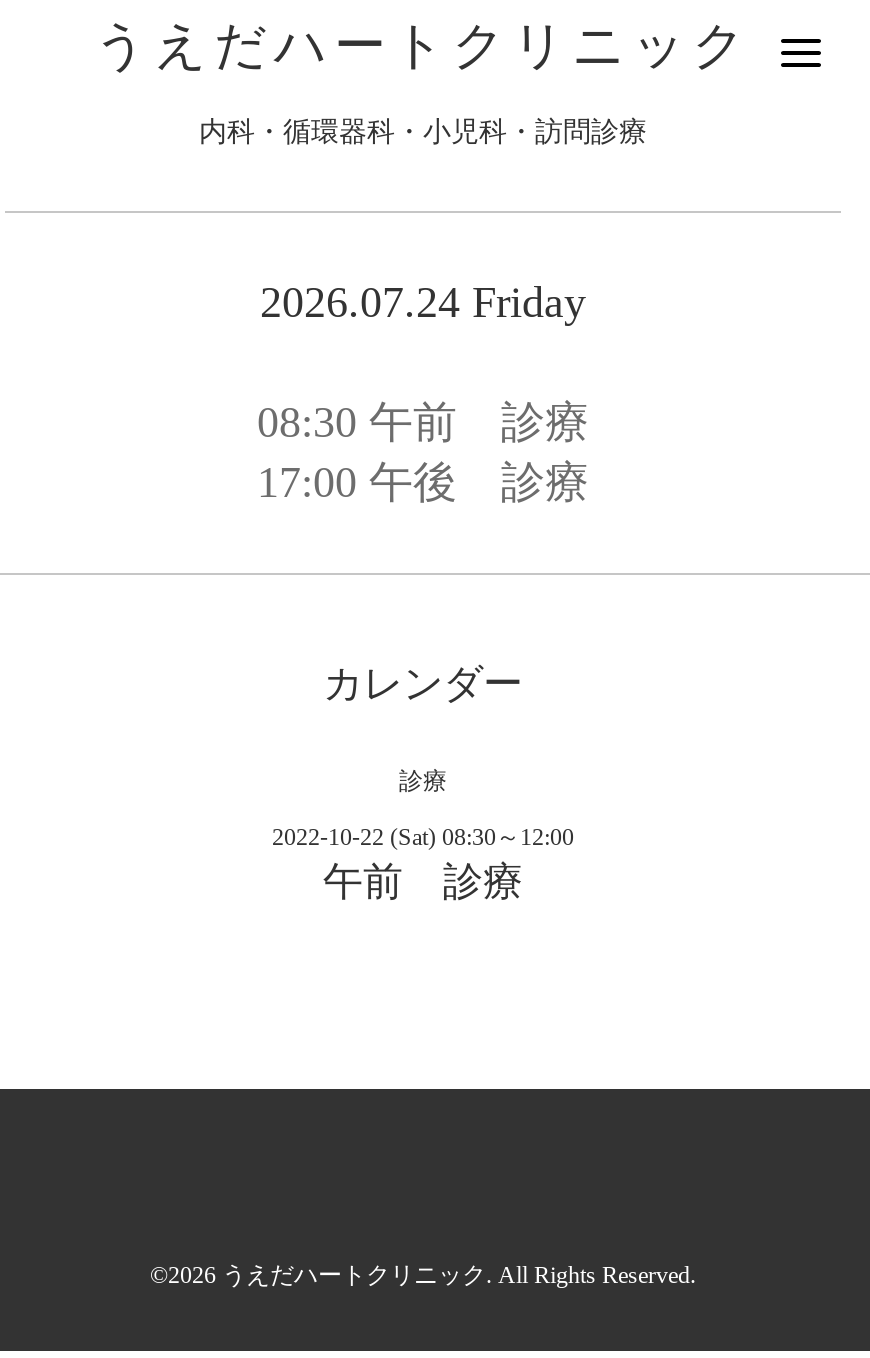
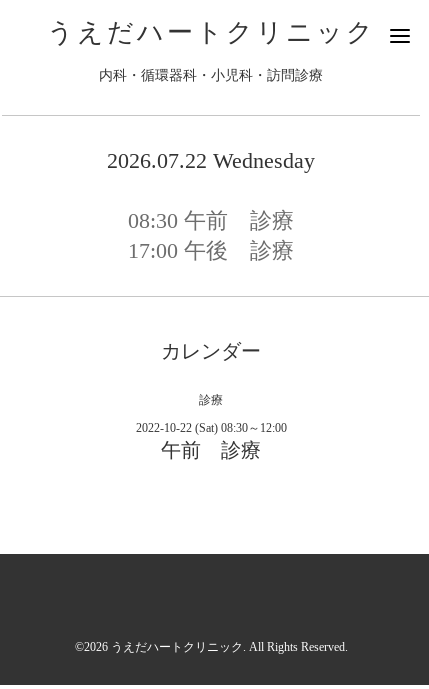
[260,277,586,327] 2026.07.24 Friday -> [107,148,315,173] 2026.07.22 Wednesday

